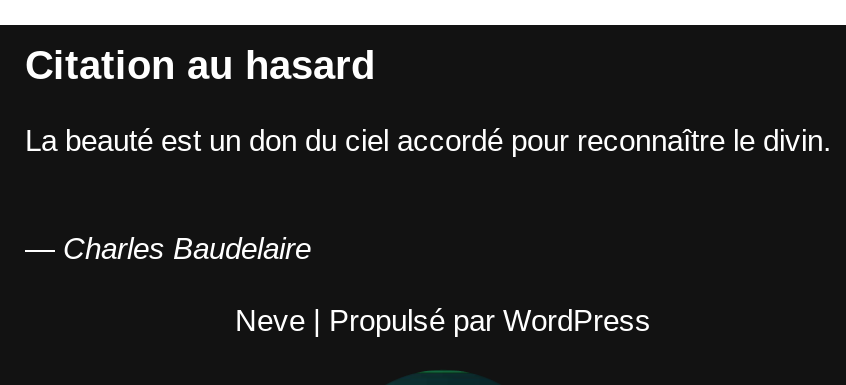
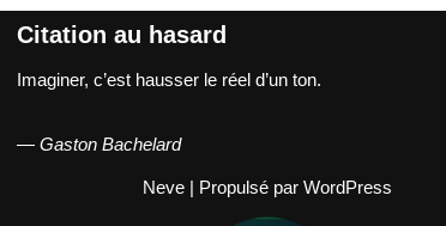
[25,122,831,156] La beauté est un don du ciel accordé pour reconnaître le divin. -> [17,69,321,89] Imaginer, c’est hausser le réel d’un ton.
[25,230,311,264] — Charles Baudelaire -> [17,133,181,154] — Gaston Bachelard

